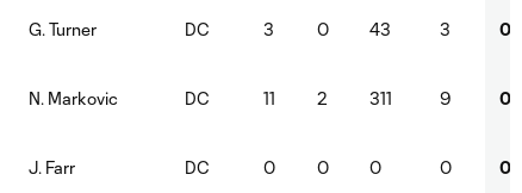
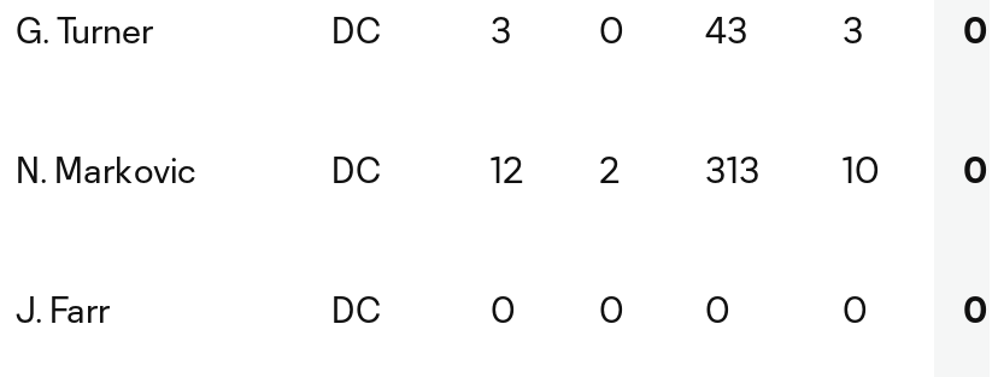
[263,88,275,108] 11 -> [491,149,524,190] 12
[369,88,392,108] 311 -> [705,149,761,190] 313
[440,88,452,108] 9 -> [843,149,879,190] 10

